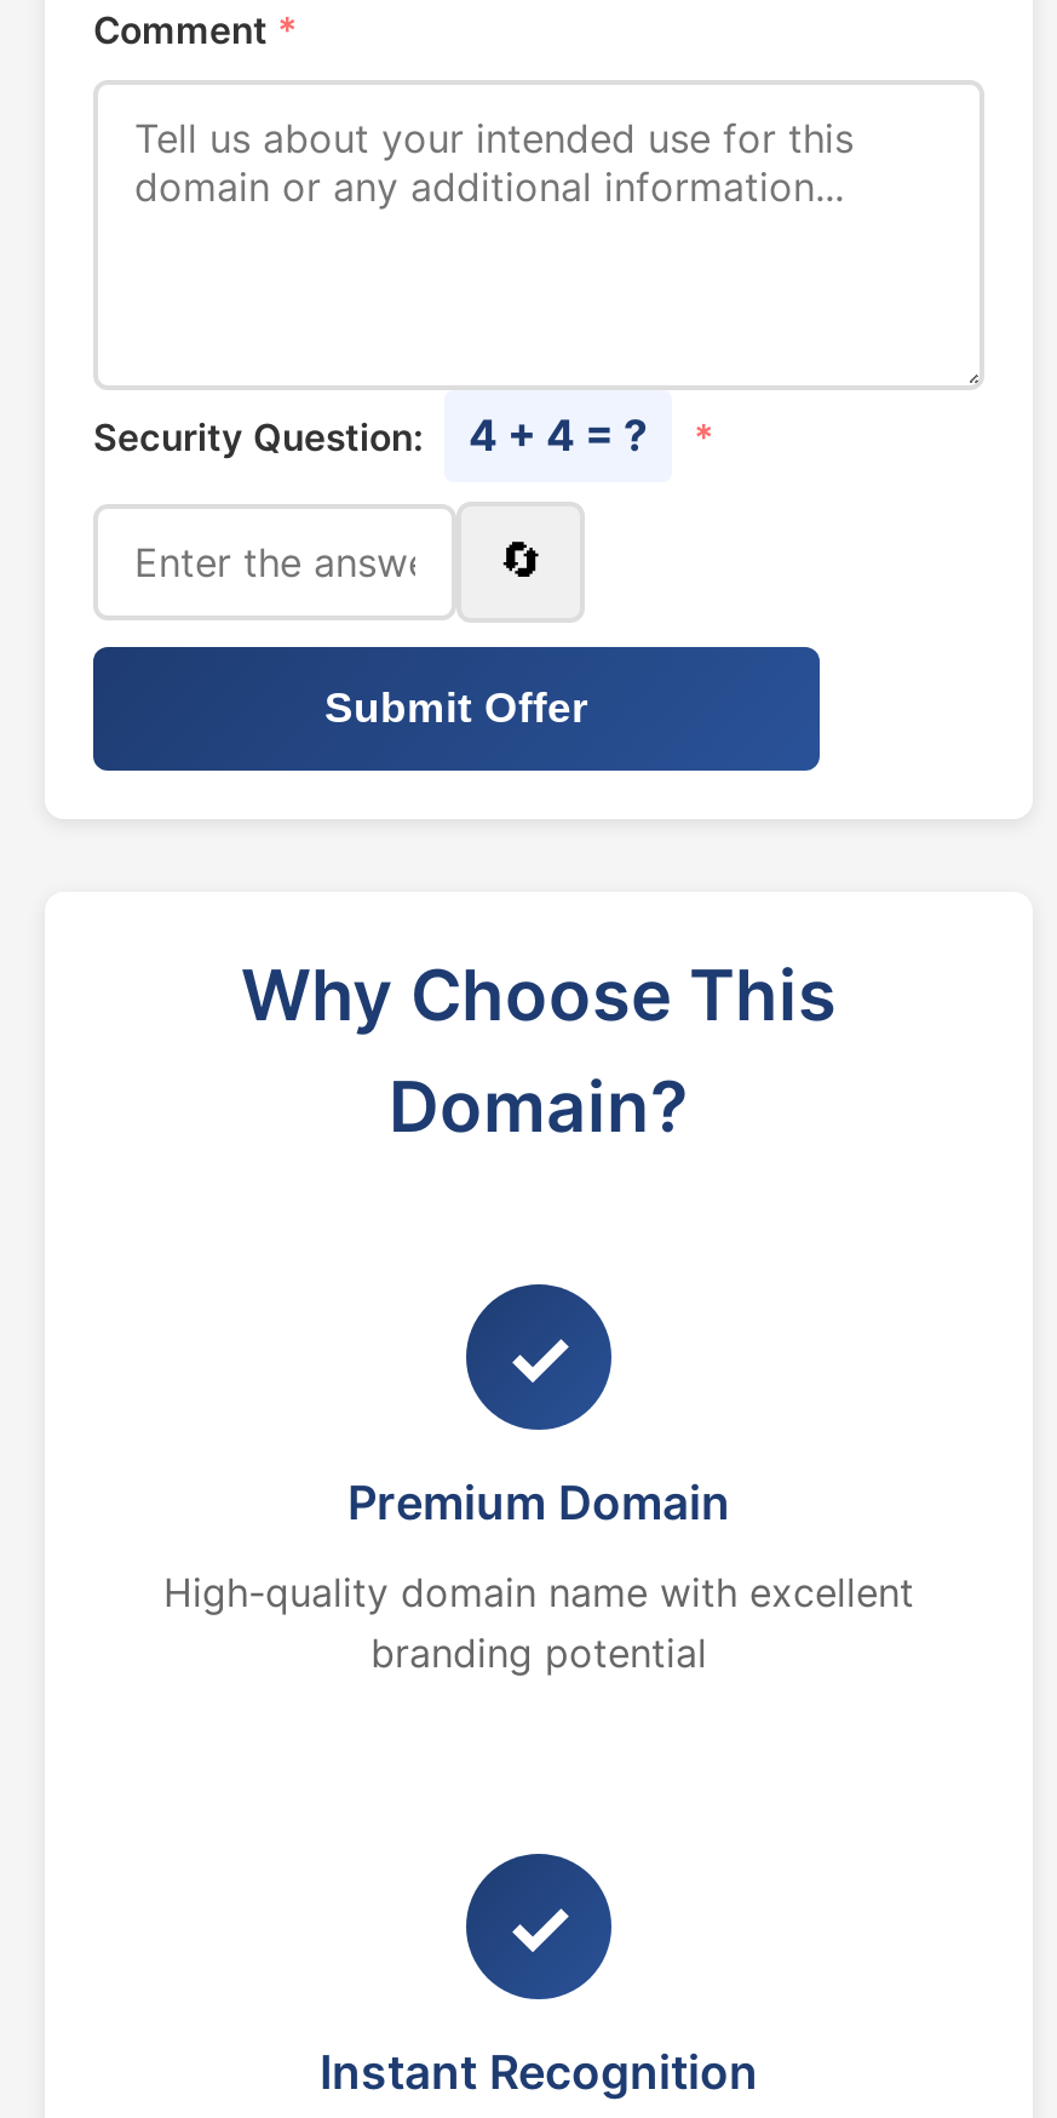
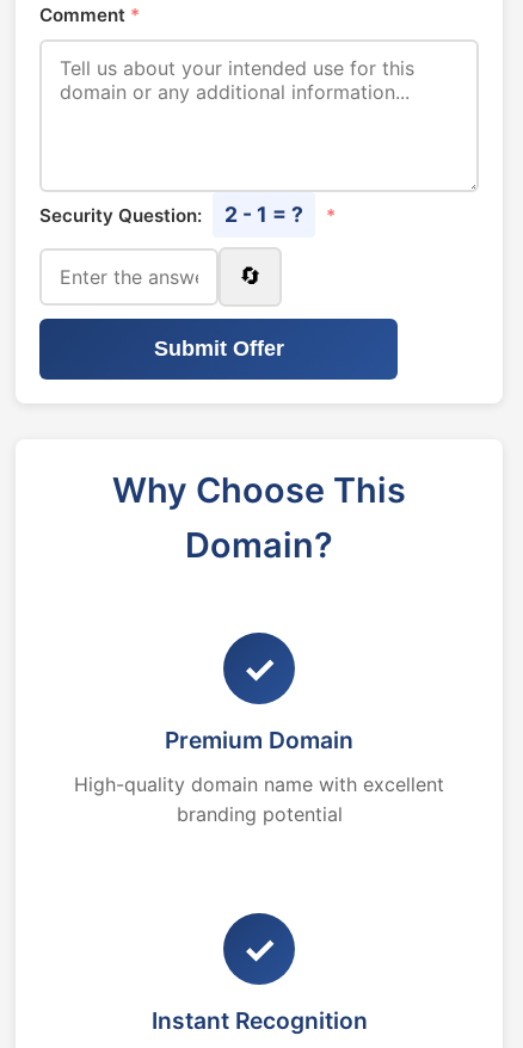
[469,410,648,460] 4 + 4 = ? -> [224,202,303,227] 2 - 1 = ?

